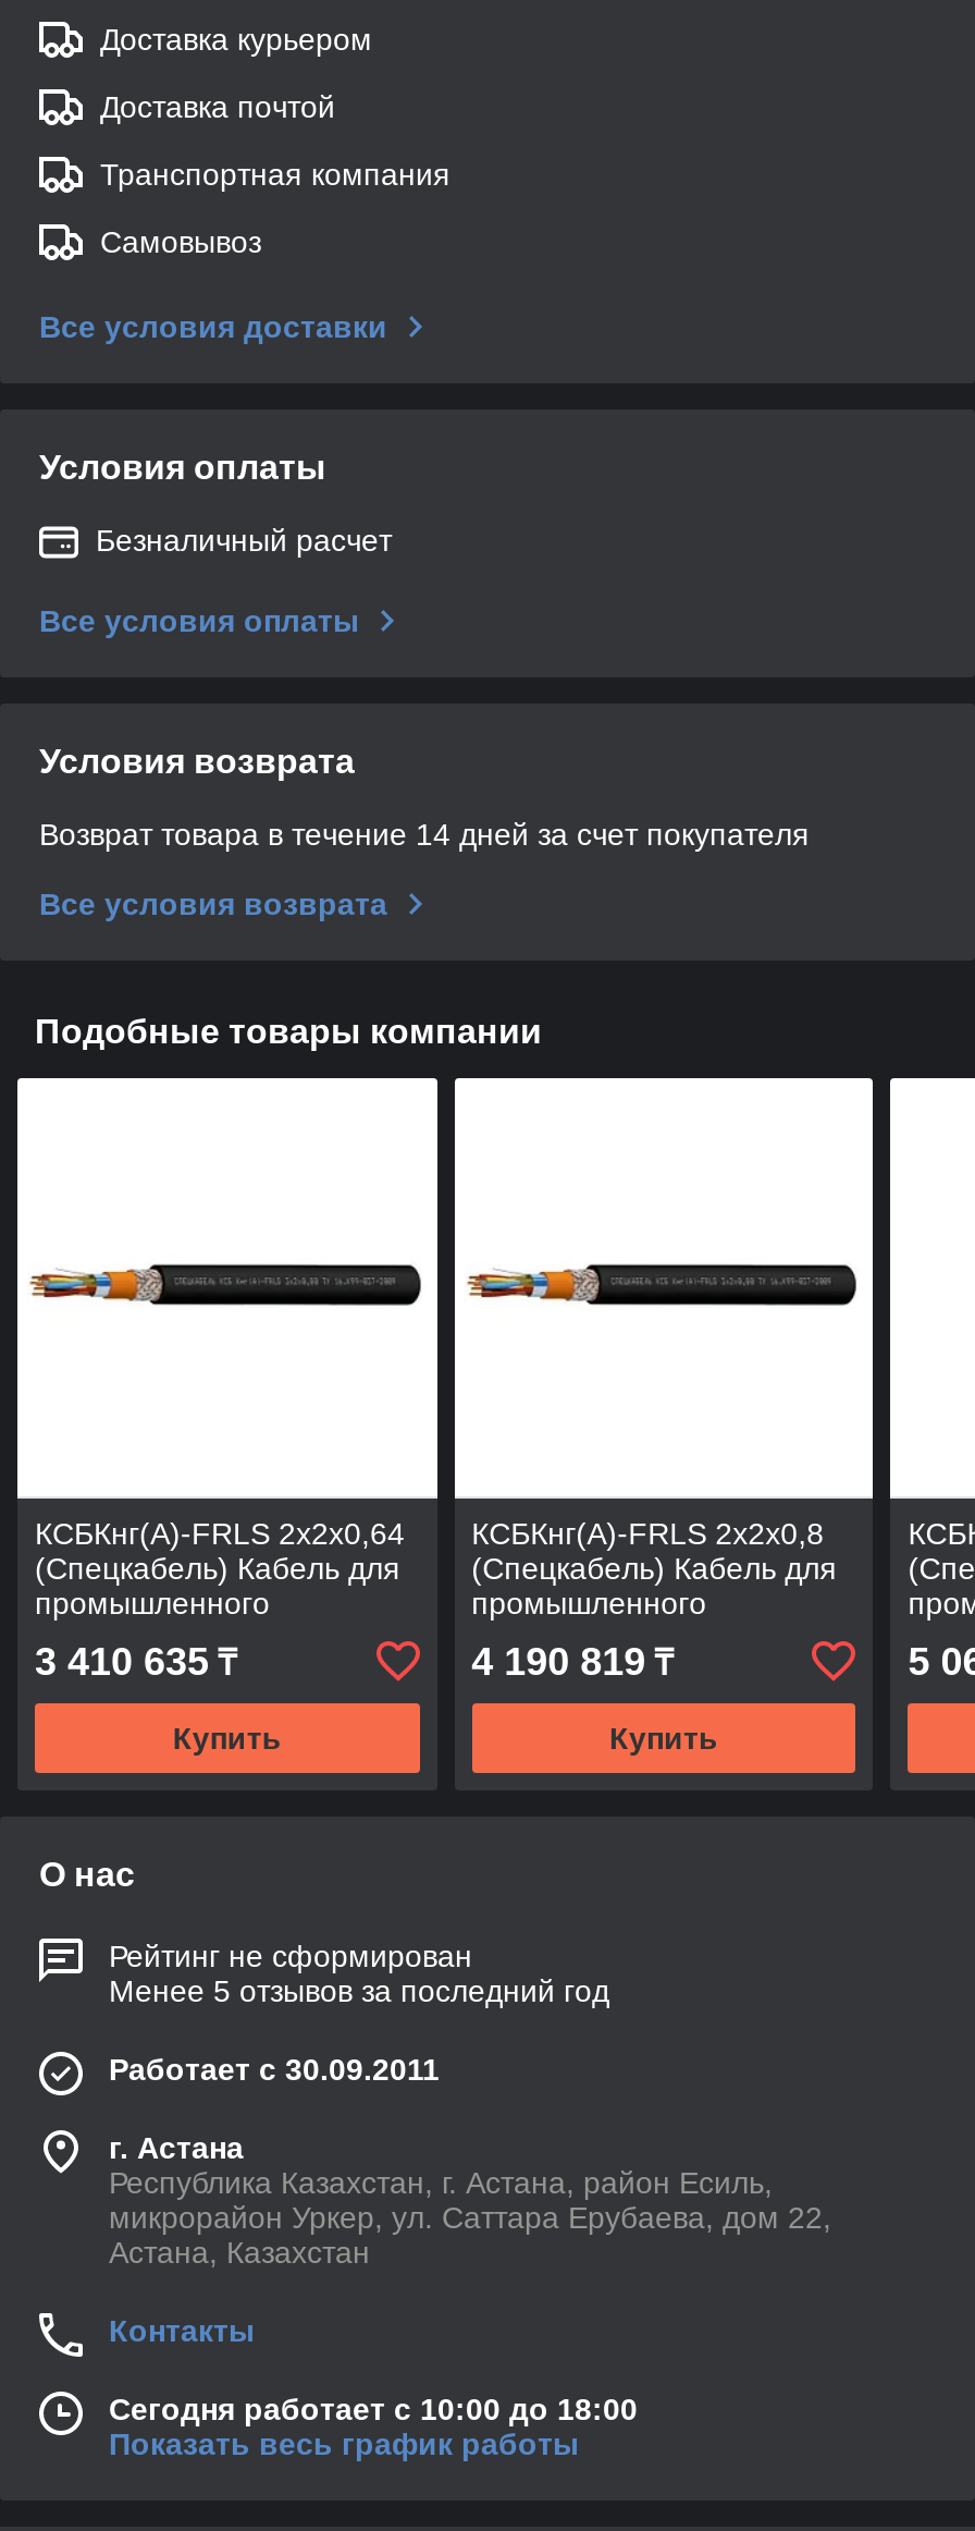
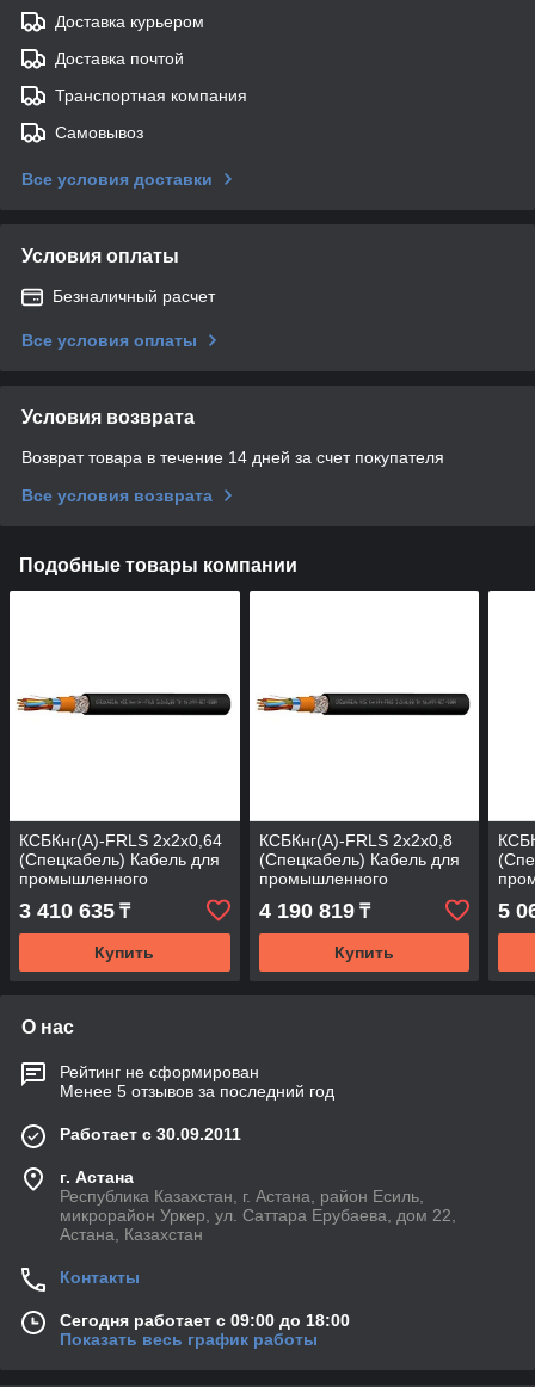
[109,2392,638,2427] Сегодня работает с 10:00 до 18:00 -> [60,1311,350,1330] Сегодня работает с 09:00 до 18:00

